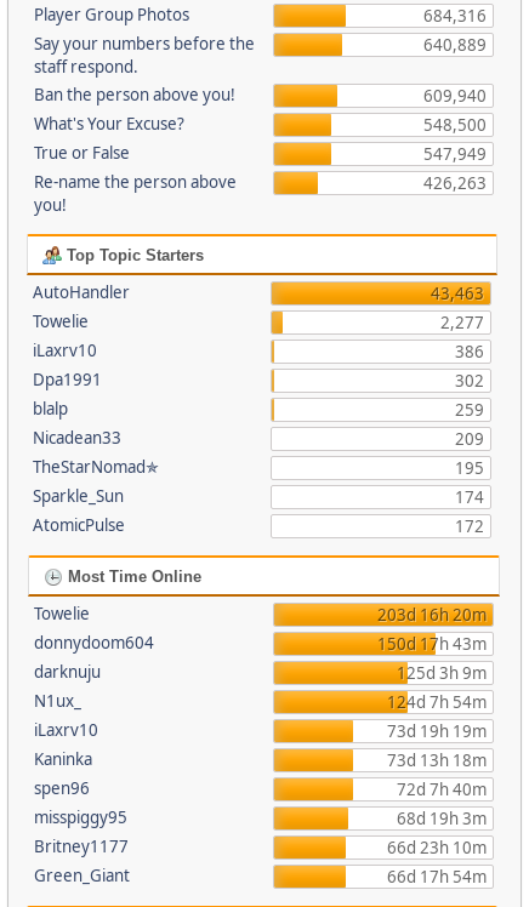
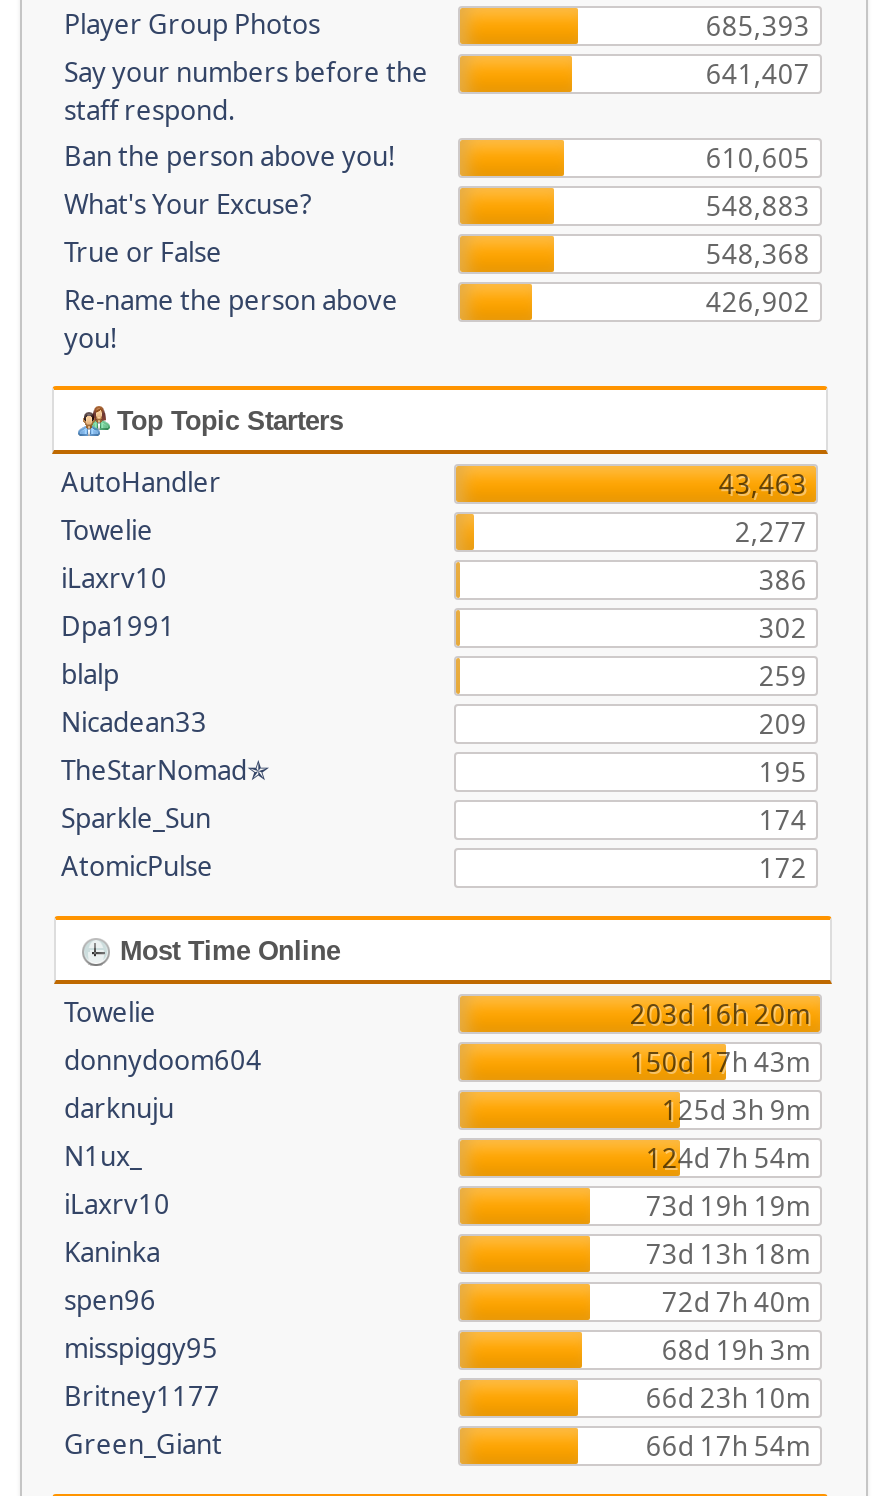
[423,5,486,27] 684,316 -> [706,8,810,44] 685,393
[423,34,486,56] 640,889 -> [706,56,810,92] 641,407
[423,85,486,107] 609,940 -> [706,140,810,176] 610,605
[423,114,486,136] 548,500 -> [706,188,810,224] 548,883
[423,143,486,165] 547,949 -> [706,236,810,272] 548,368
[423,172,486,194] 426,263 -> [706,284,810,320] 426,902

